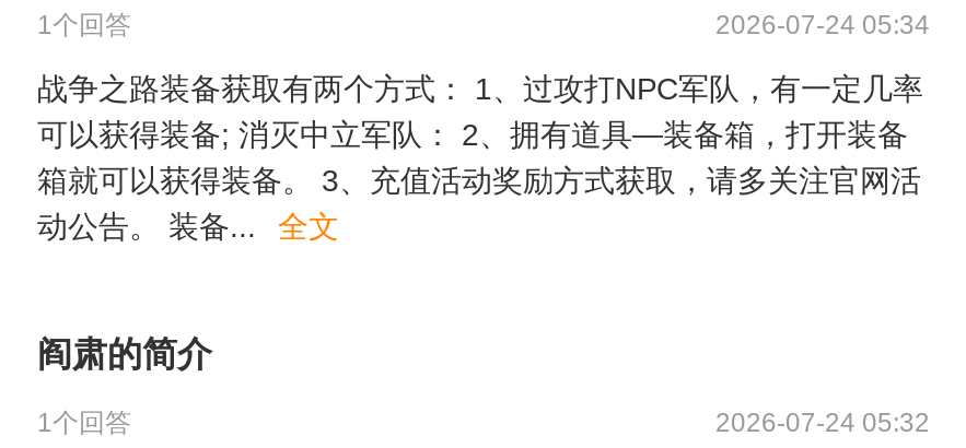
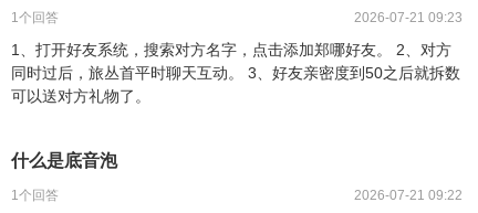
[715,10,930,40] 2026-07-24 05:34 -> [354,10,463,25] 2026-07-21 09:23
[37,71,923,244] 战争之路装备获取有两个方式： 1、过攻打NPC军队，有一定几率 | 可以获得装备; 消灭中立军队： 2、拥有道具—装备箱，打开装备 | 箱就可以获得装备。 3、充值活动奖励方式获取，请多关注官网活 | 动公告。 装备... | 全文 -> [11,41,460,105] 1、打开好友系统，搜索对方名字，点击添加郑哪好友。 2、对方 | 同时过后，旅丛首平时聊天互动。 3、好友亲密度到50之后就拆数 | 可以送对方礼物了。
[37,335,212,373] 阎肃的简介 -> [11,151,117,170] 什么是底音泡
[715,408,930,438] 2026-07-24 05:32 -> [354,188,463,203] 2026-07-21 09:22

